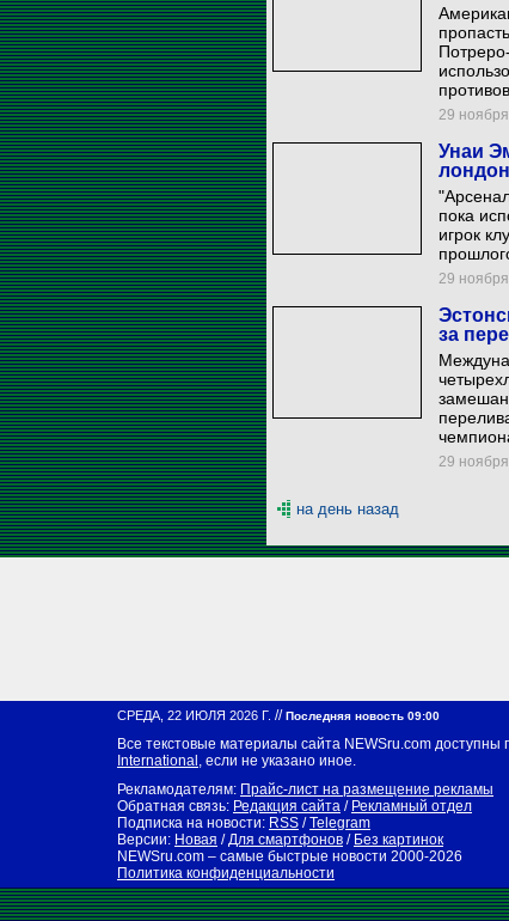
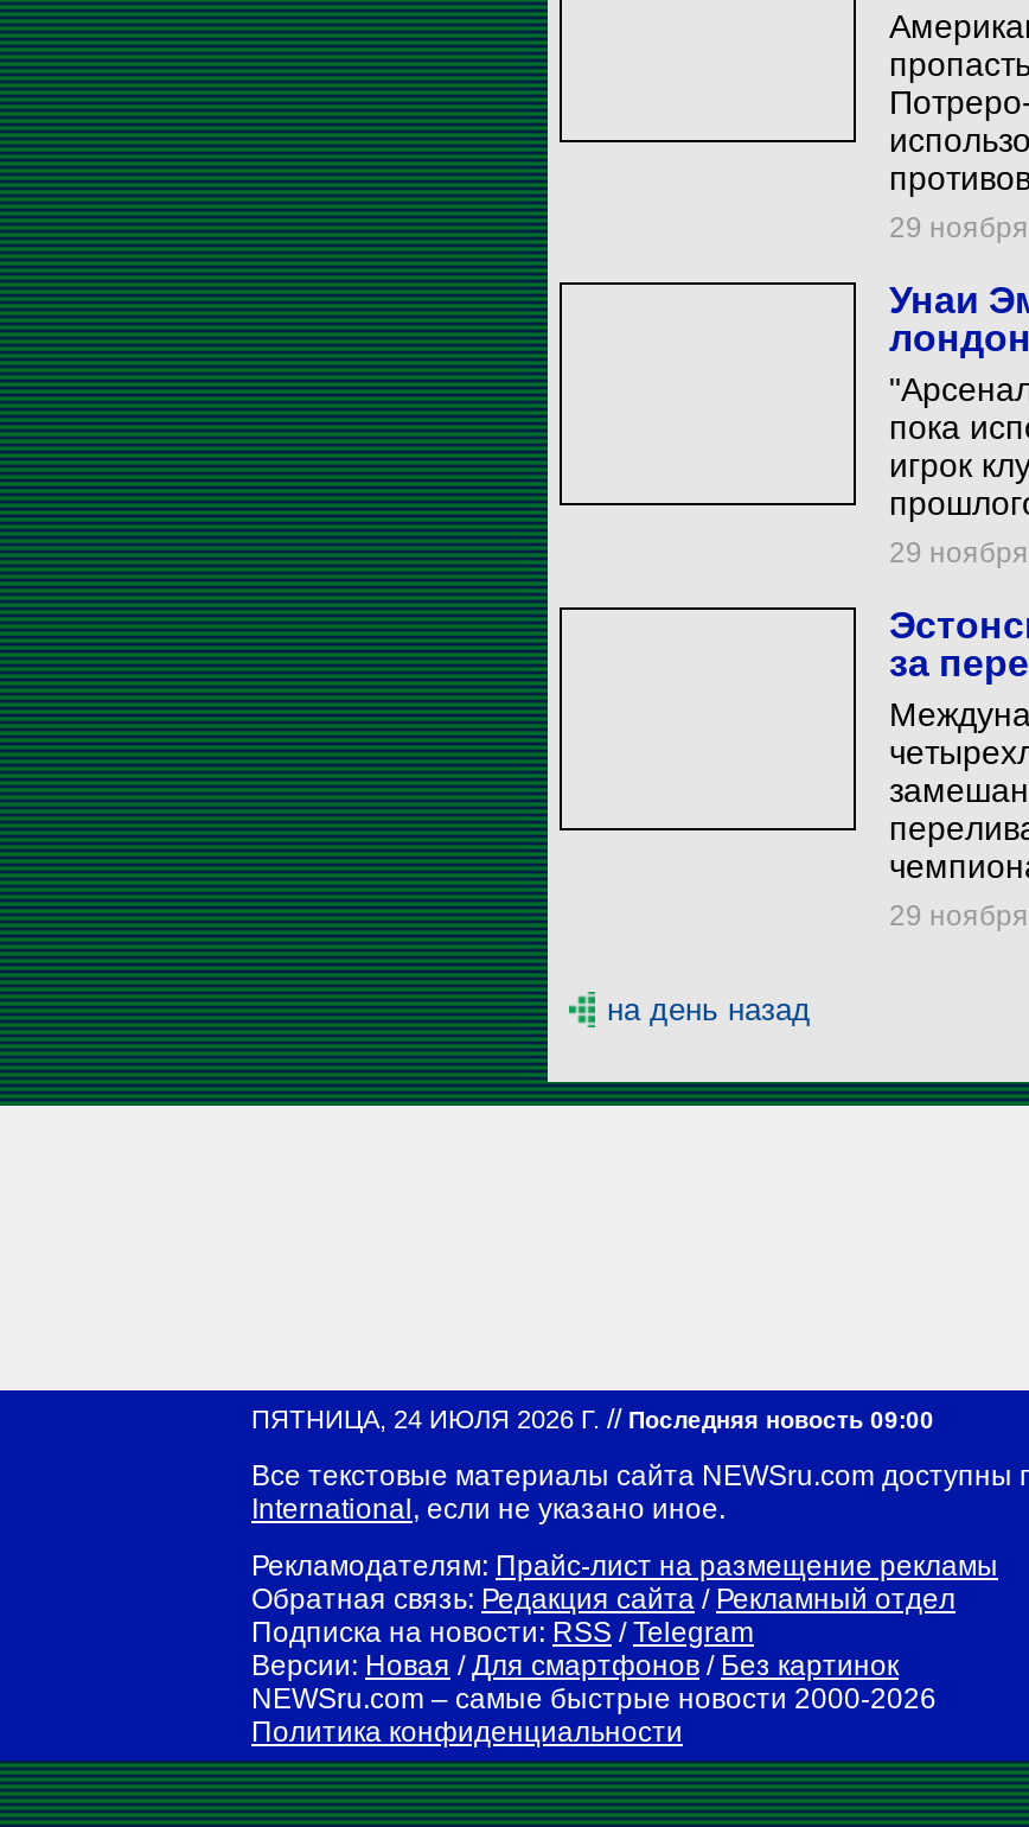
[117,707,440,724] СРЕДА, 22 ИЮЛЯ 2026 Г. // Последняя новость 09:00 -> [251,1402,934,1435] ПЯТНИЦА, 24 ИЮЛЯ 2026 Г. // Последняя новость 09:00

